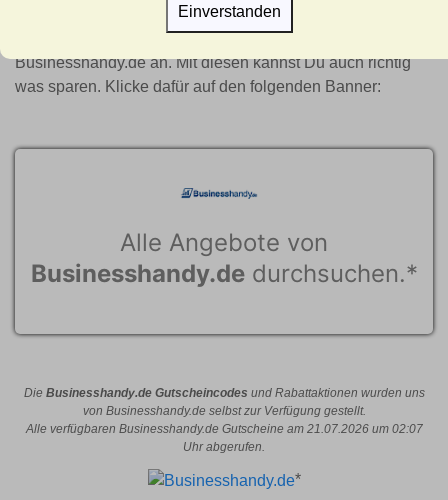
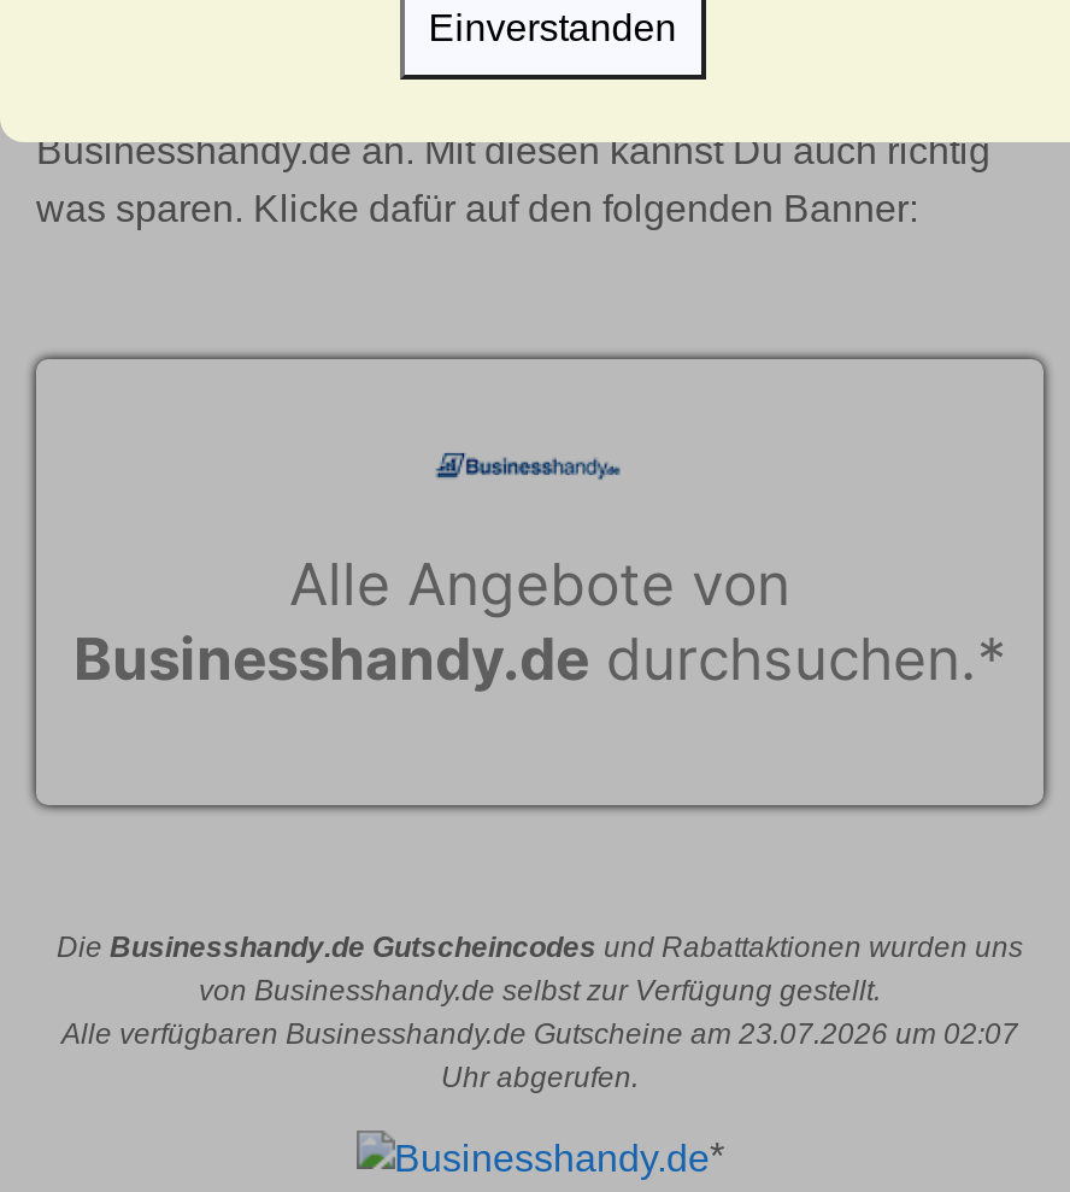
[25,422,422,436] Alle verfügbaren Businesshandy.de Gutscheine am 21.07.2026 um 02:07 -> [61,1017,1018,1051] Alle verfügbaren Businesshandy.de Gutscheine am 23.07.2026 um 02:07

